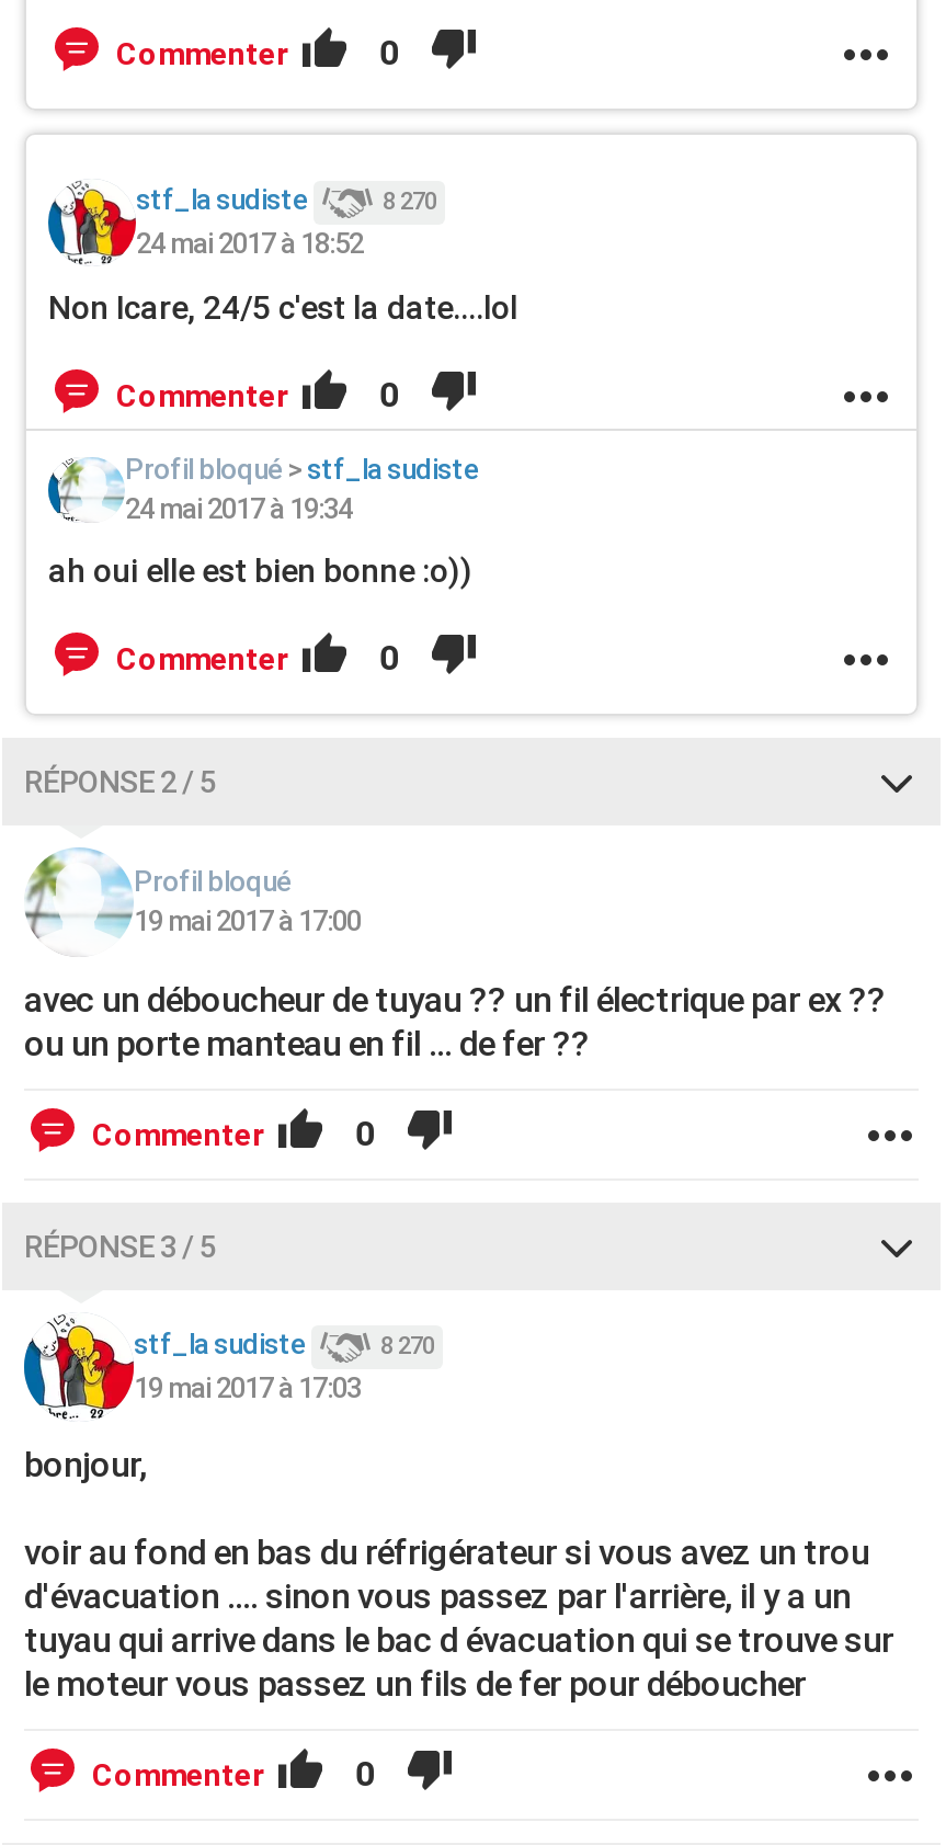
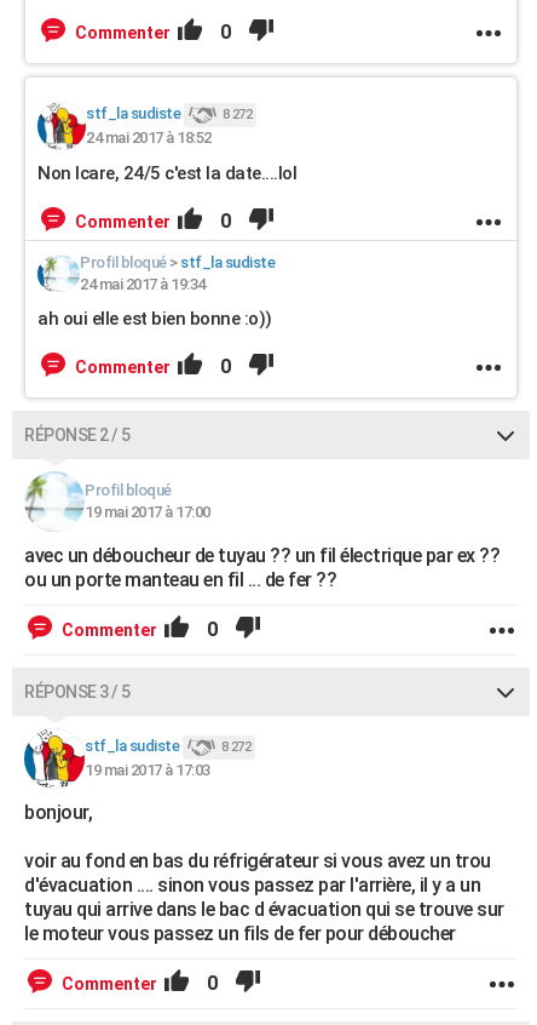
[383,187,436,216] 8 270 -> [222,106,252,122] 8 272
[380,1332,434,1360] 8 270 -> [221,739,250,755] 8 272

